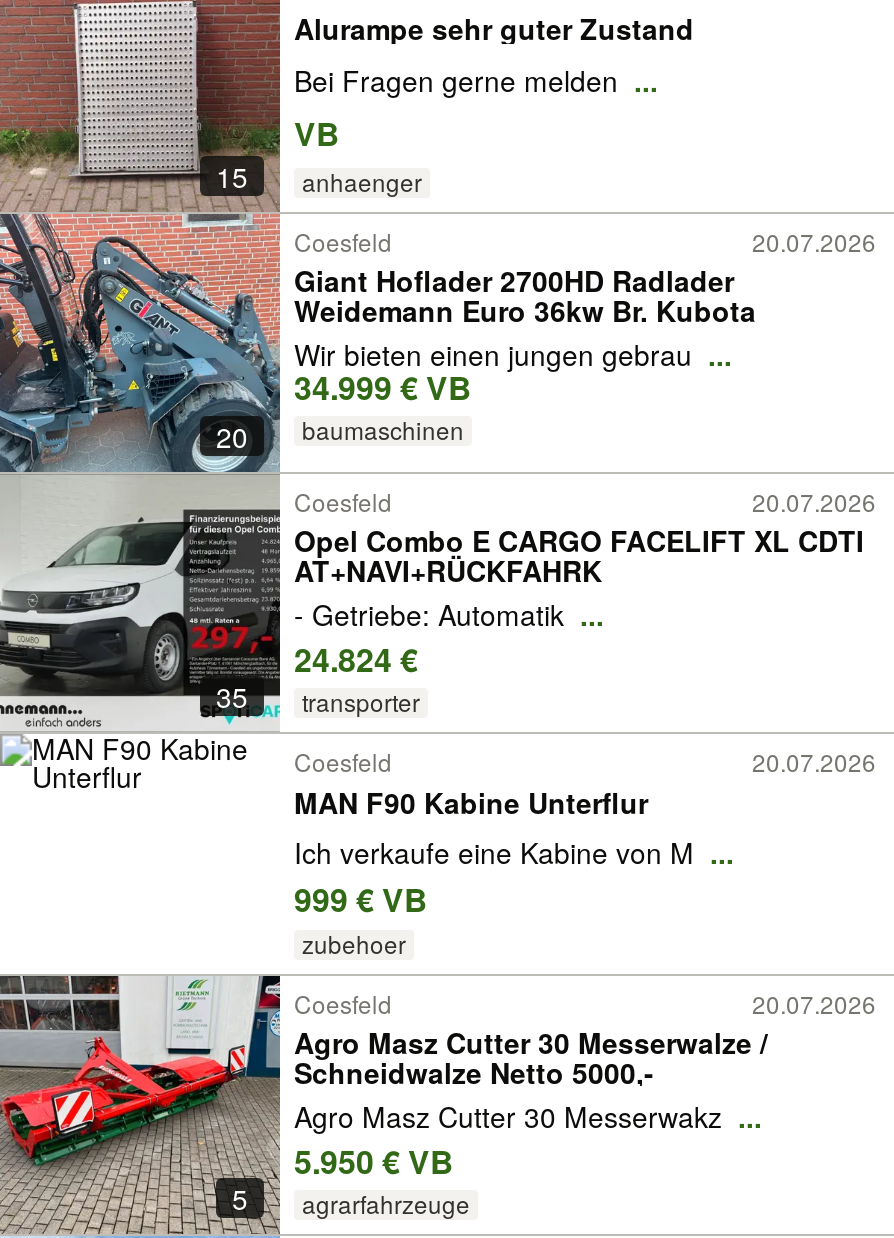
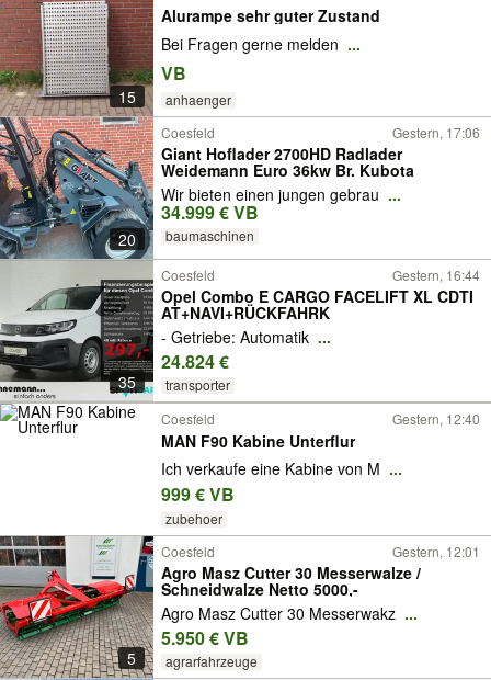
[752,224,876,258] 20.07.2026 -> [392,123,480,141] Gestern, 17:06
[752,484,876,518] 20.07.2026 -> [392,265,480,284] Gestern, 16:44
[752,744,876,778] 20.07.2026 -> [392,409,480,428] Gestern, 12:40
[752,986,876,1020] 20.07.2026 -> [392,542,480,560] Gestern, 12:01

